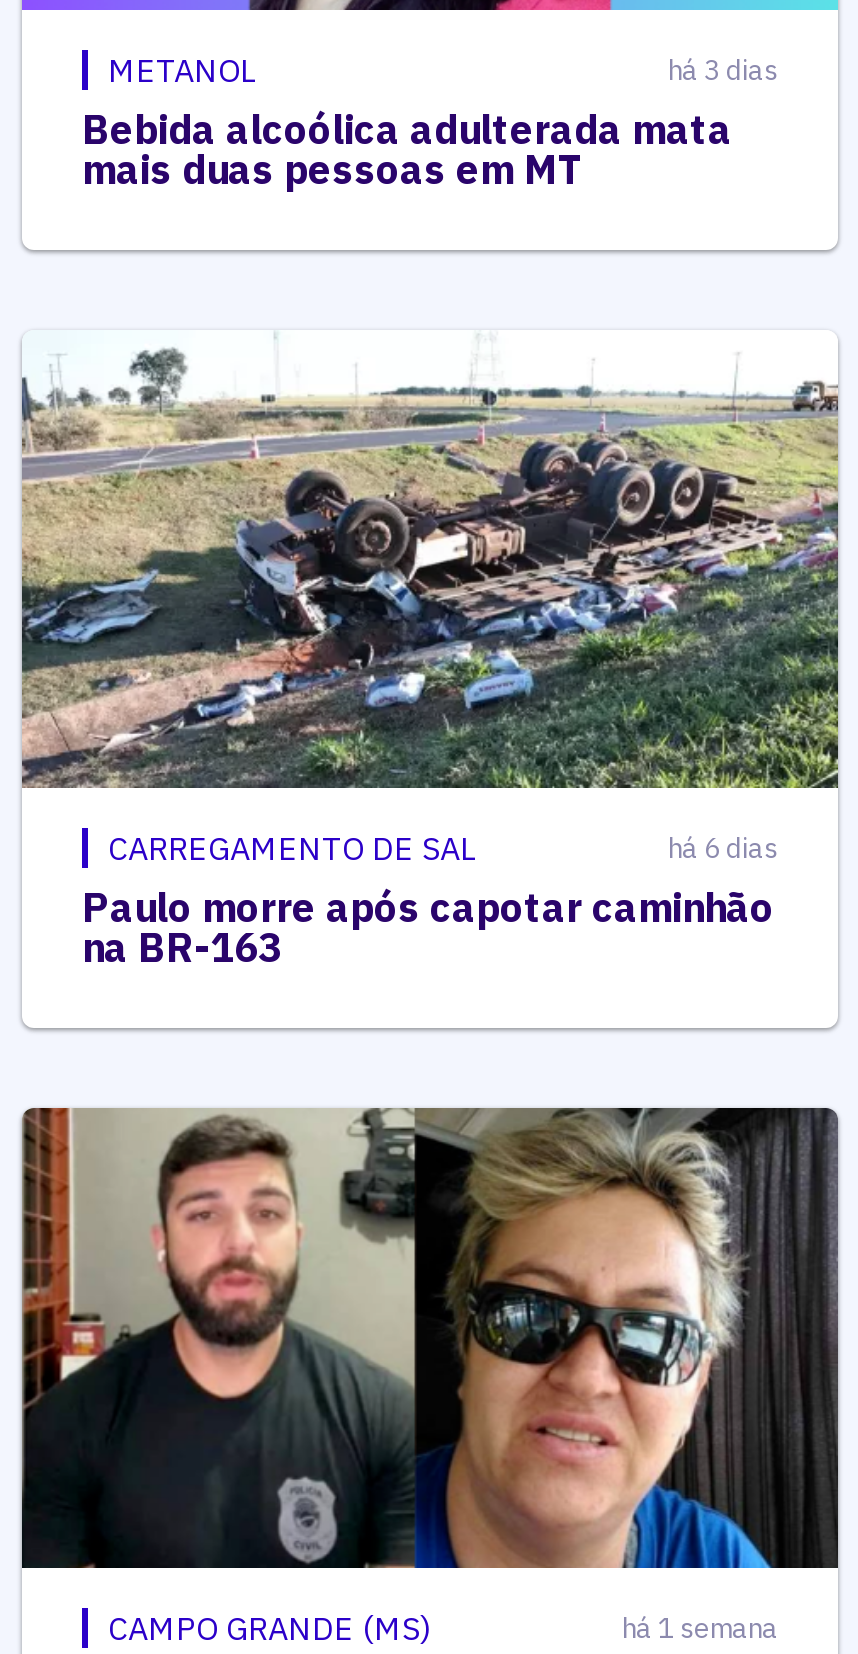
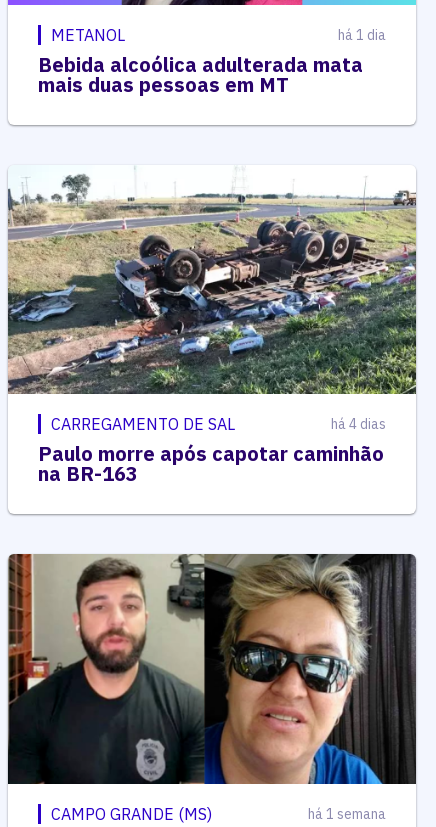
[668,52,778,88] há 3 dias -> [338,26,386,44] há 1 dia
[668,831,778,867] há 6 dias -> [331,415,386,433] há 4 dias

